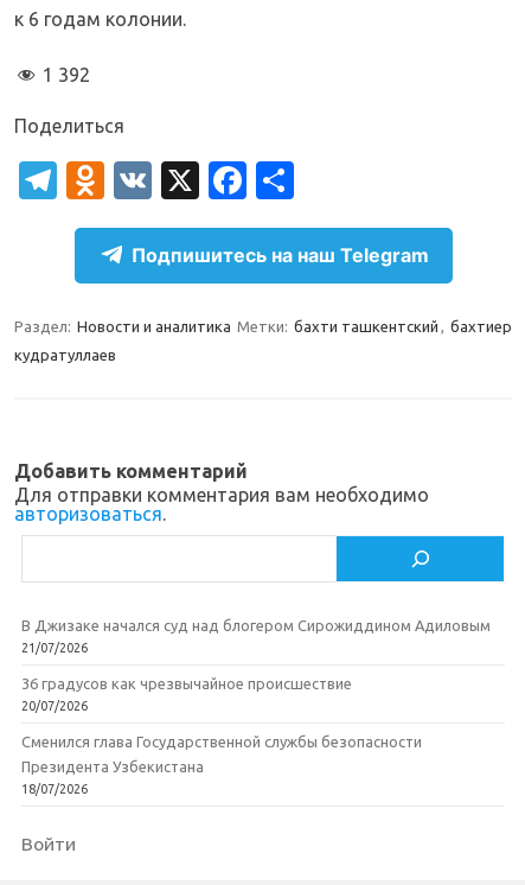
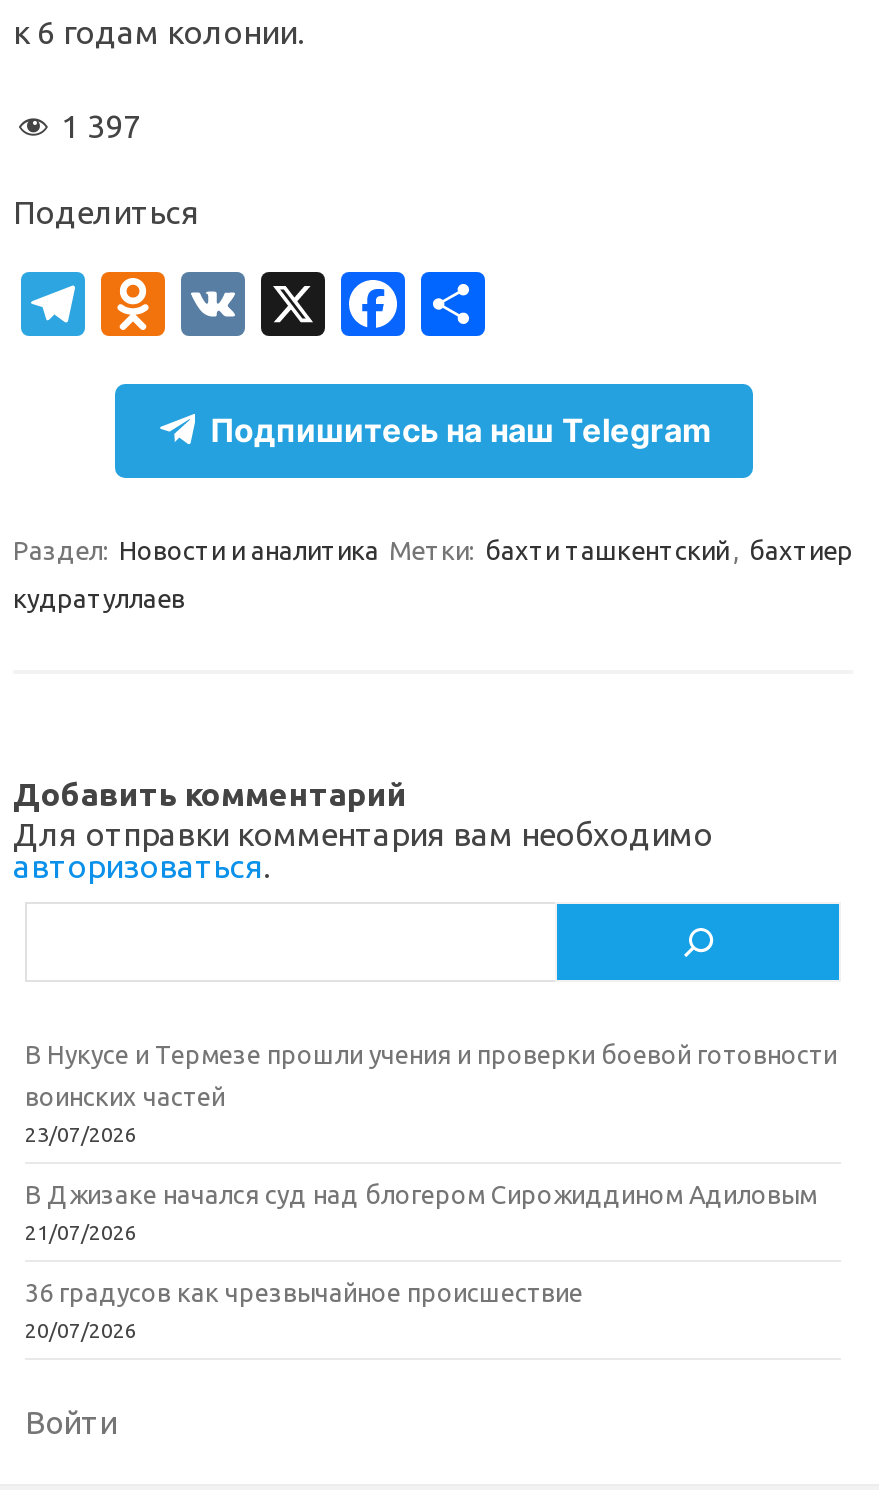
[43,64,90,85] 1 392 -> [61,108,141,144] 1 397
none -> [25,1040,837,1146] В Нукусе и Термезе прошли учения и проверки боевой готовности | воинских частей | 23/07/2026
moved [21,617,491,713] -> [25,1180,817,1342]: В Джизаке начался суд над блогером Сирожиддином Адиловым | 21/07/2026 | 36 градусов как чрезвычайное происшествие | 20/07/2026
[21,733,422,796] Сменился глава Государственной службы безопасности | Президента Узбекистана | 18/07/2026 -> none

